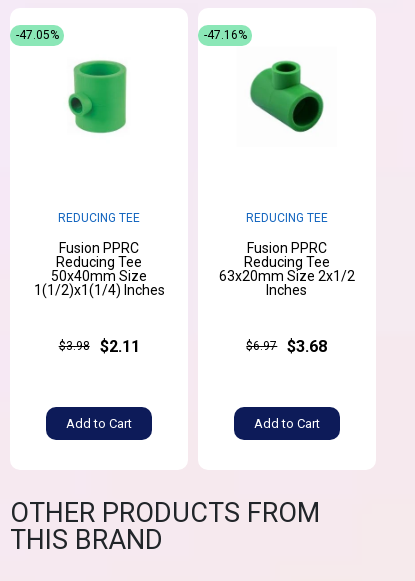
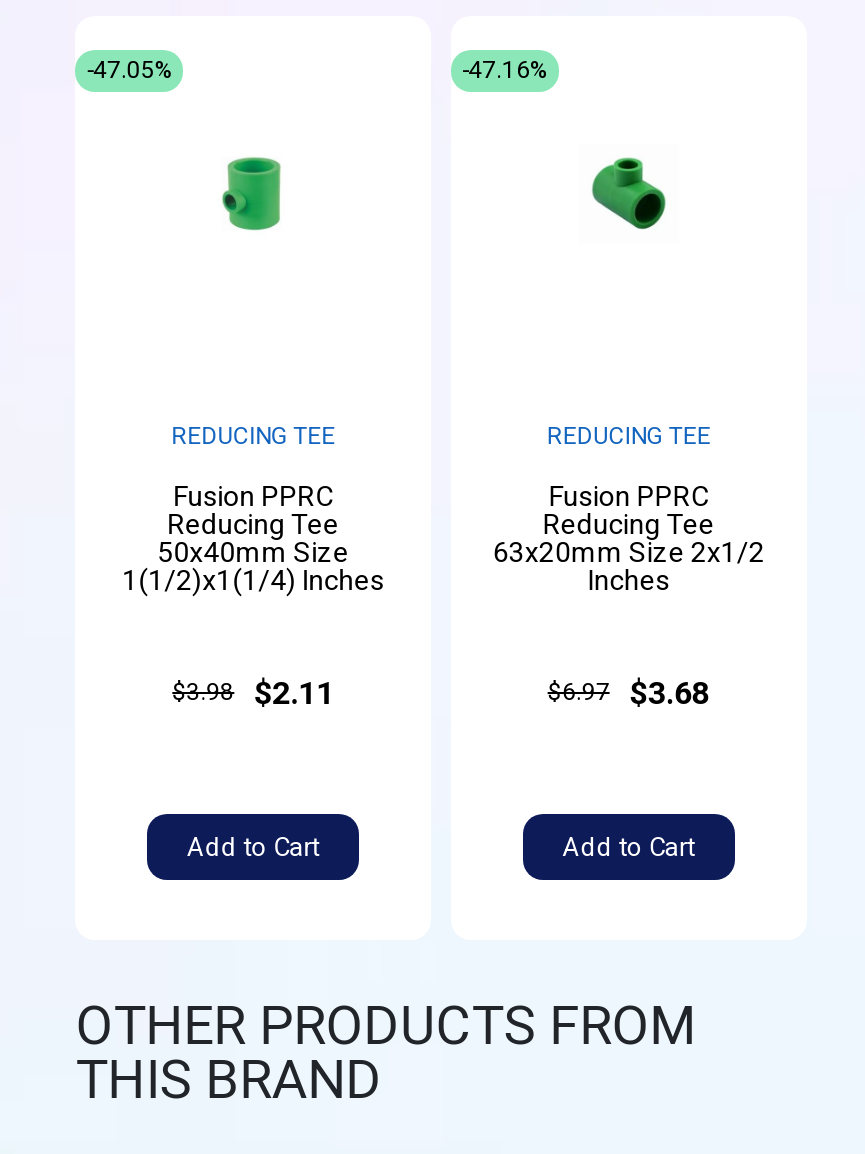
[67,60,127,134] [image] -> [191,120,307,266] [image]
[249,60,325,133] [image] -> [555,122,703,264] [image]

